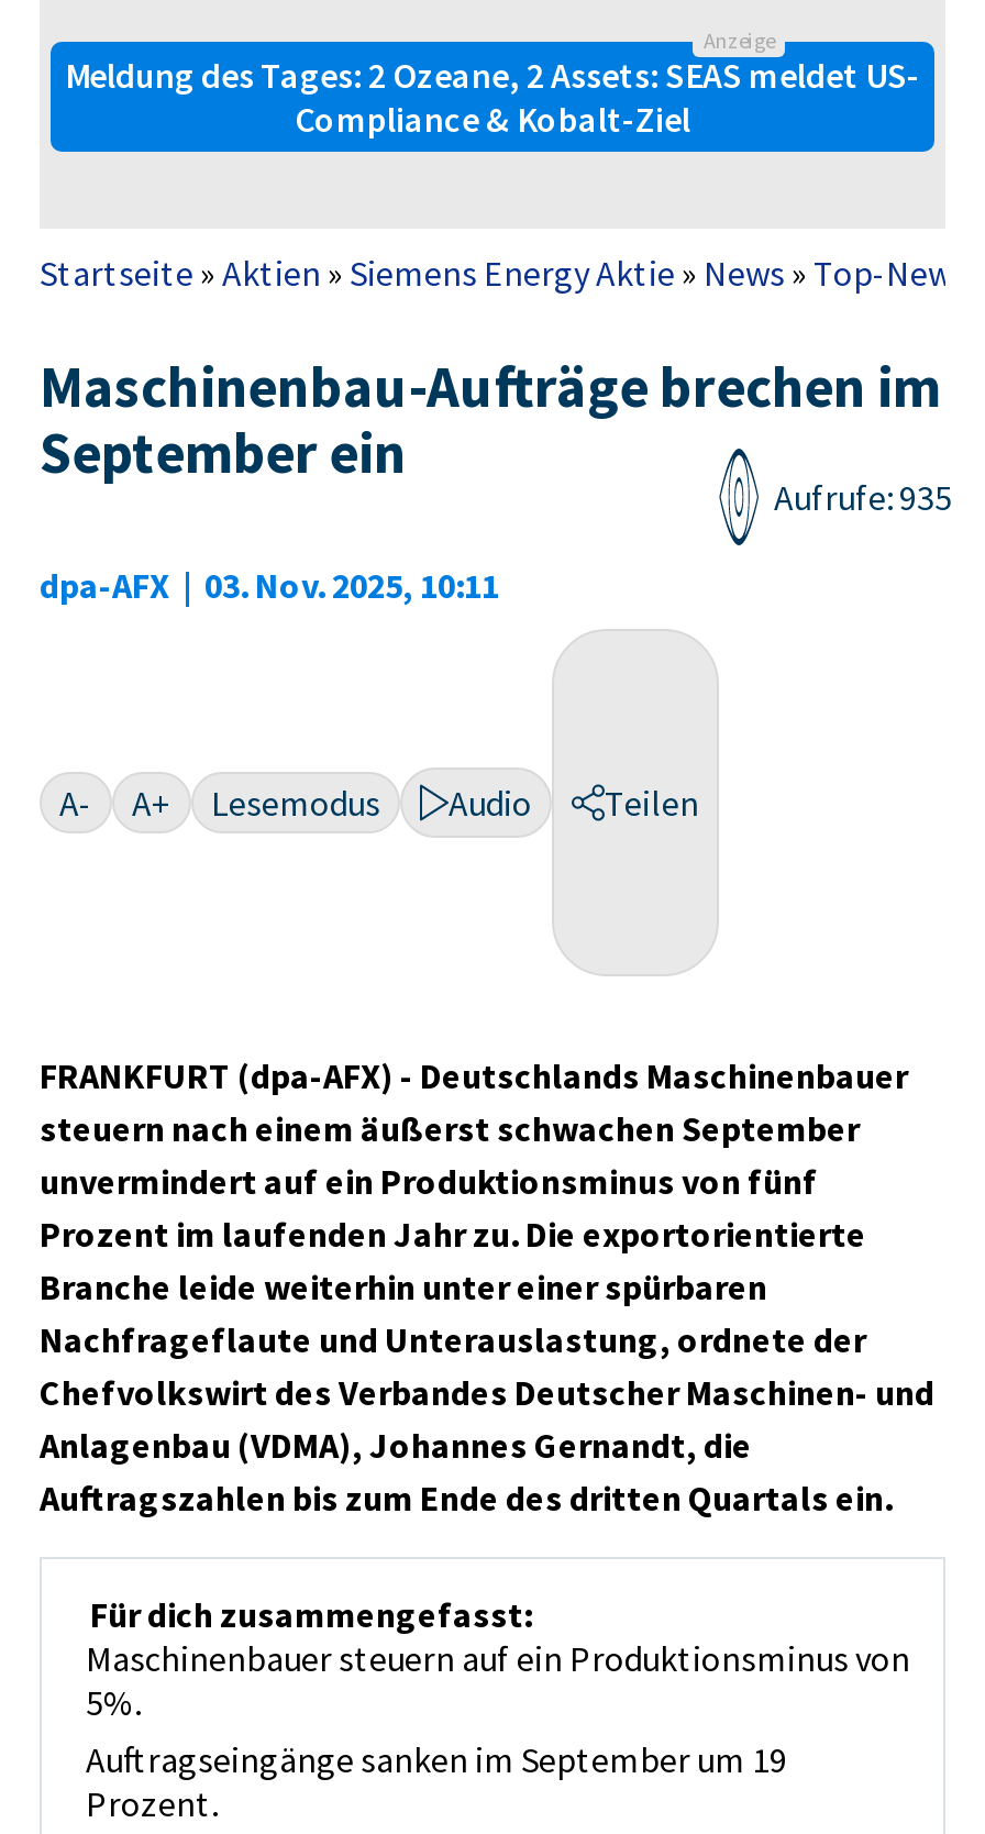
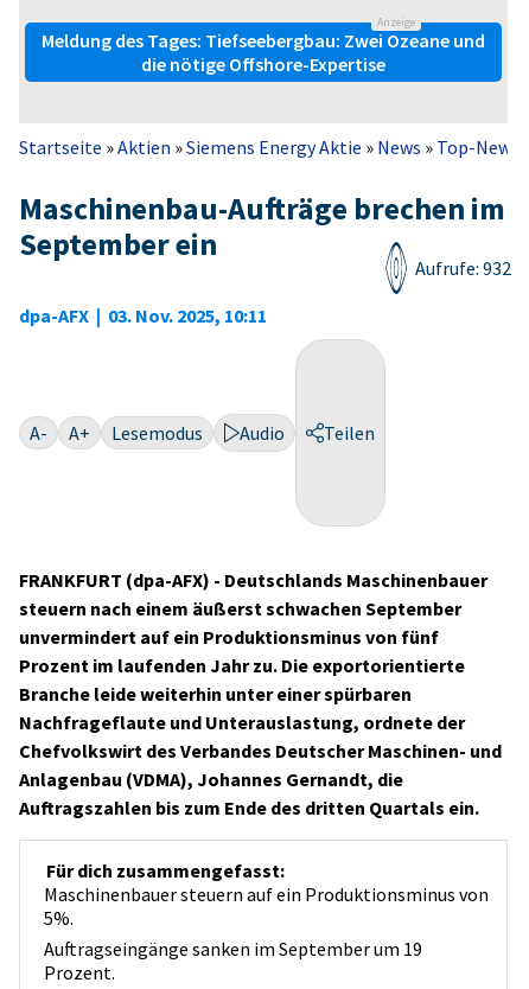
[65,52,920,140] Meldung des Tages: 2 Ozeane, 2 Assets: SEAS meldet US- | Compliance & Kobalt-Ziel -> [42,28,485,76] Meldung des Tages: Tiefseebergbau: Zwei Ozeane und | die nötige Offshore-Expertise
[774,475,952,519] Aufrufe: 935 -> [415,256,511,280] Aufrufe: 932

